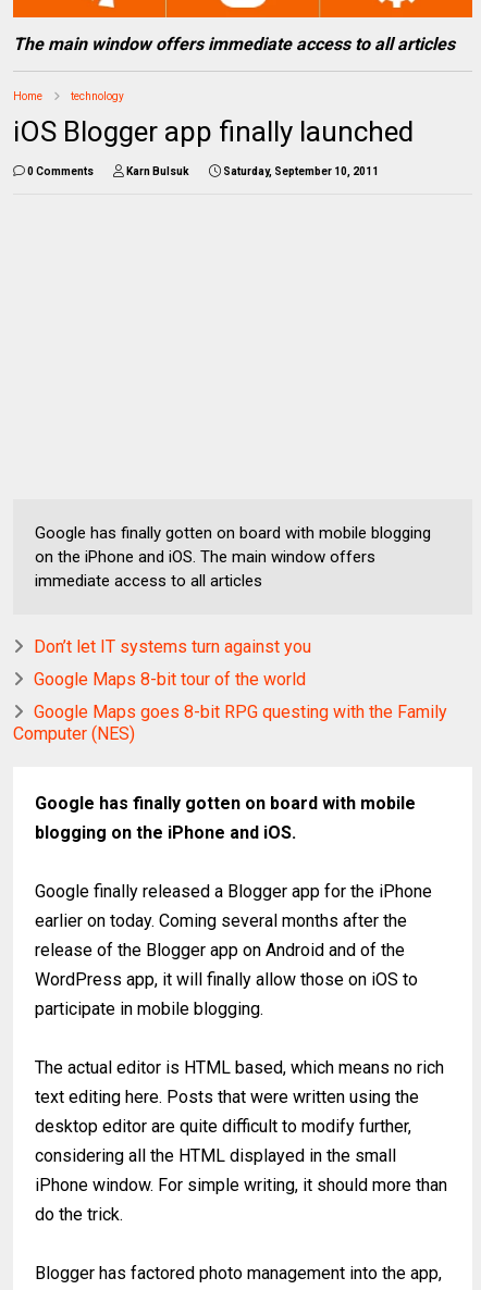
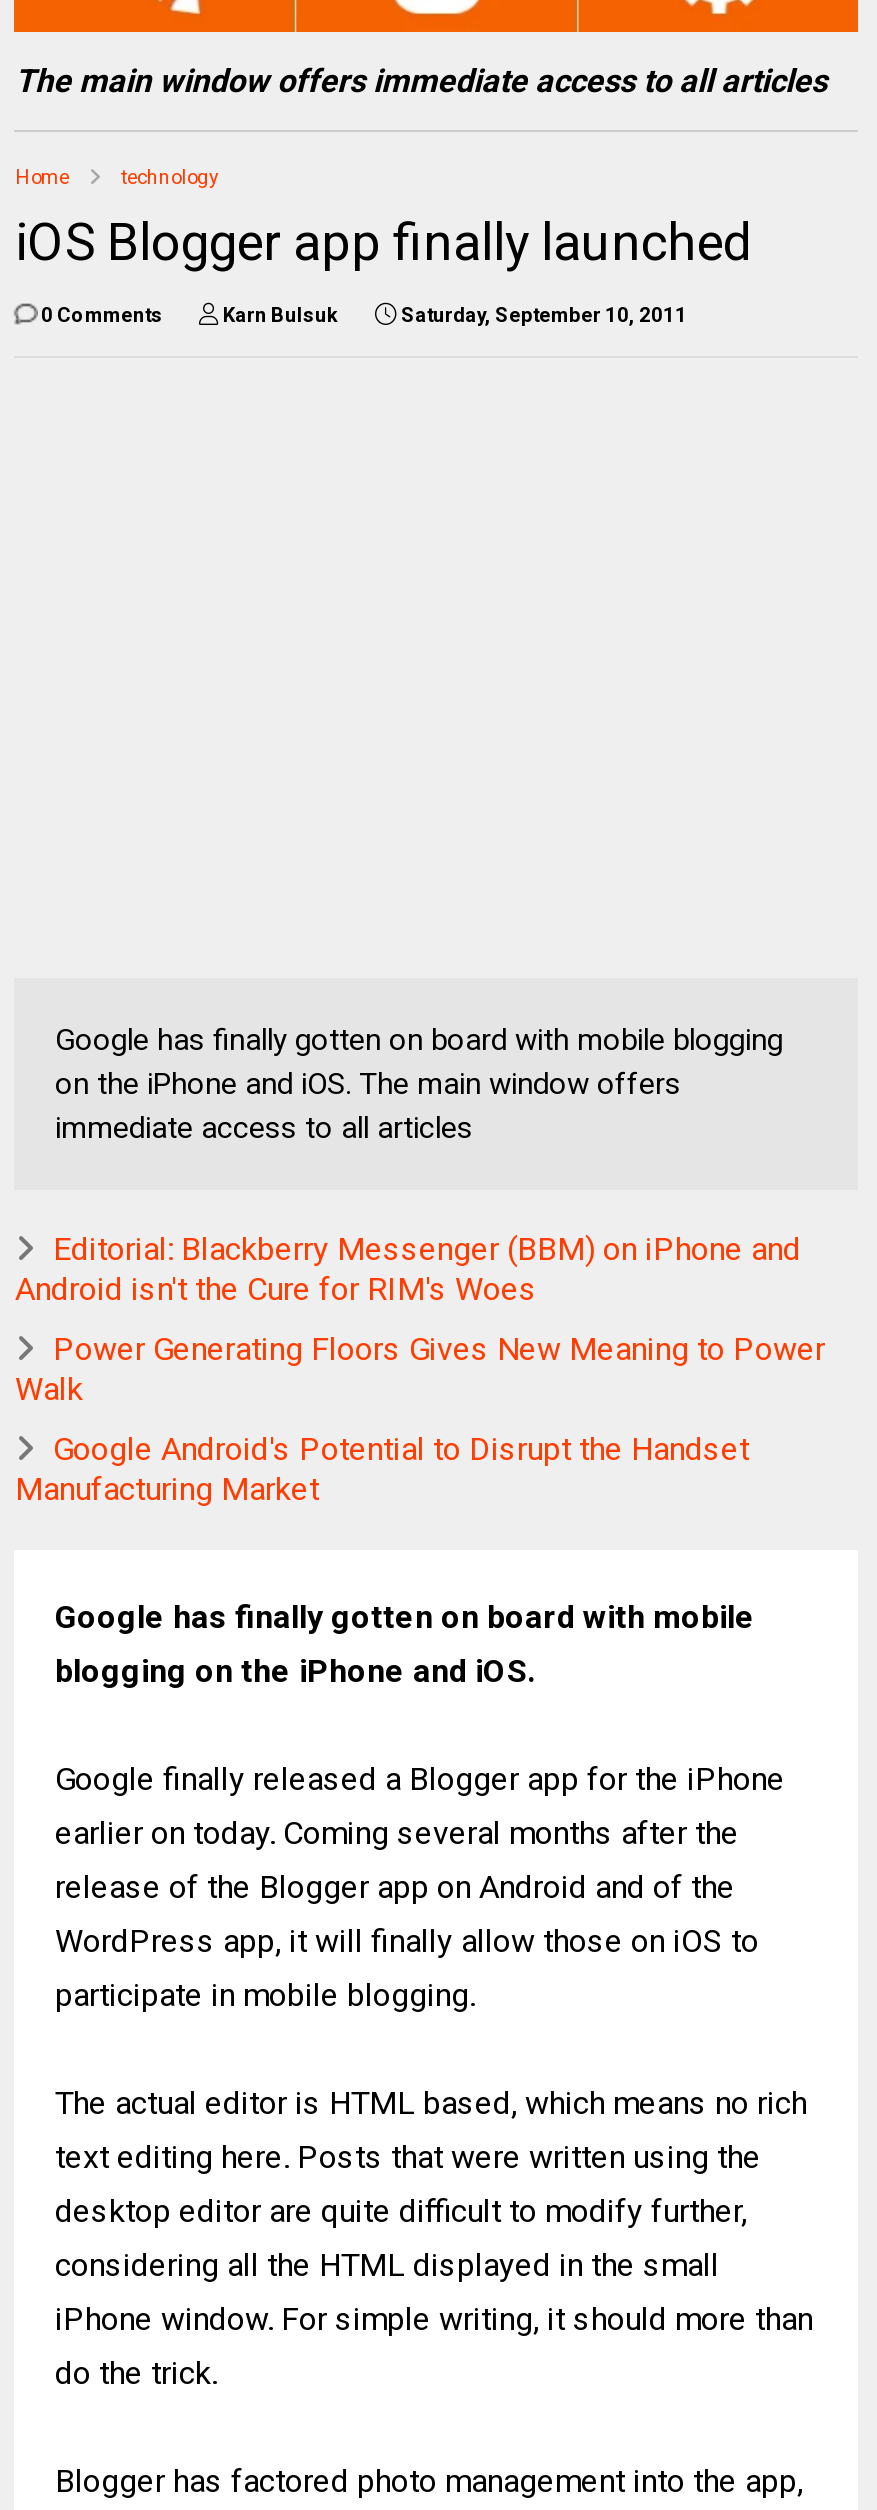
[34,637,312,657] Don’t let IT systems turn against you -> [15,1230,801,1308] Editorial: Blackberry Messenger (BBM) on iPhone and | Android isn't the Cure for RIM's Woes
[34,669,306,690] Google Maps 8-bit tour of the world -> [15,1330,825,1408] Power Generating Floors Gives New Meaning to Power | Walk
[13,702,448,744] Google Maps goes 8-bit RPG questing with the Family | Computer (NES) -> [15,1430,749,1508] Google Android's Potential to Disrupt the Handset | Manufacturing Market

